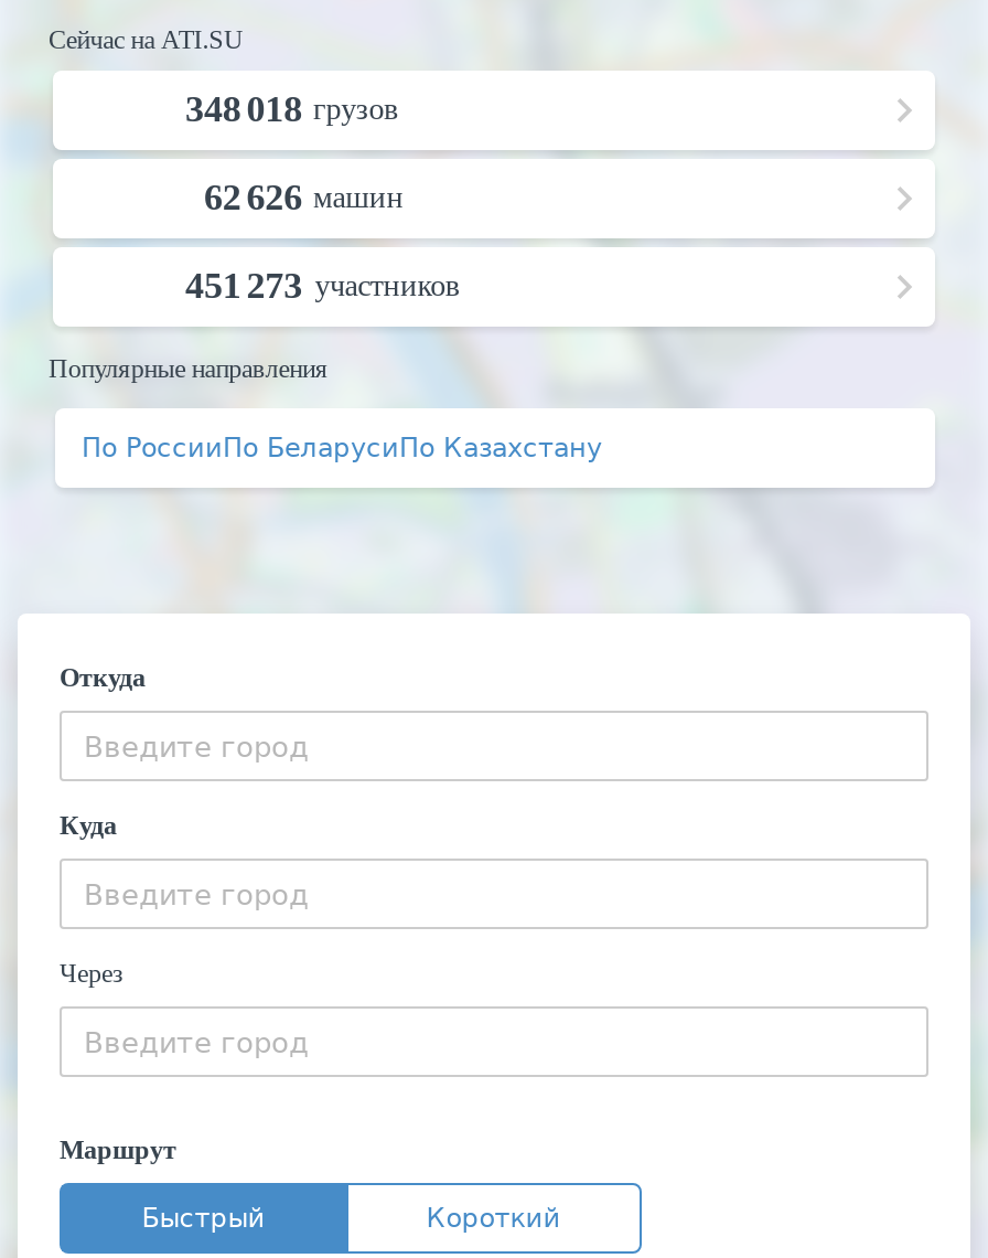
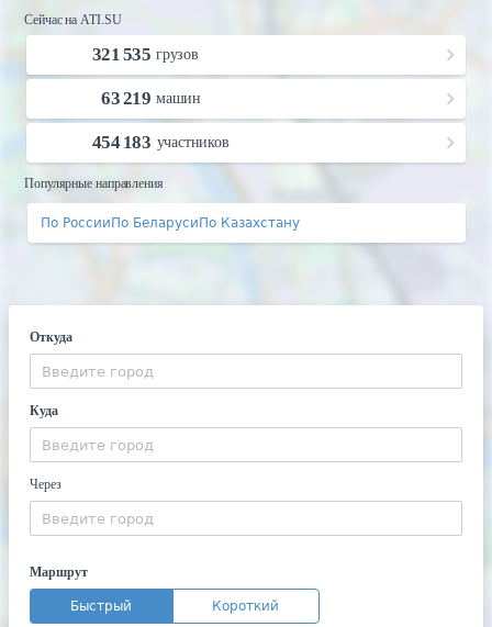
[185,88,399,130] 348 018 грузов -> [92,44,199,65] 321 535 грузов
[204,177,404,218] 62 626 машин -> [102,88,201,109] 63 219 машин
[185,265,460,307] 451 273 участников -> [92,132,229,153] 454 183 участников

